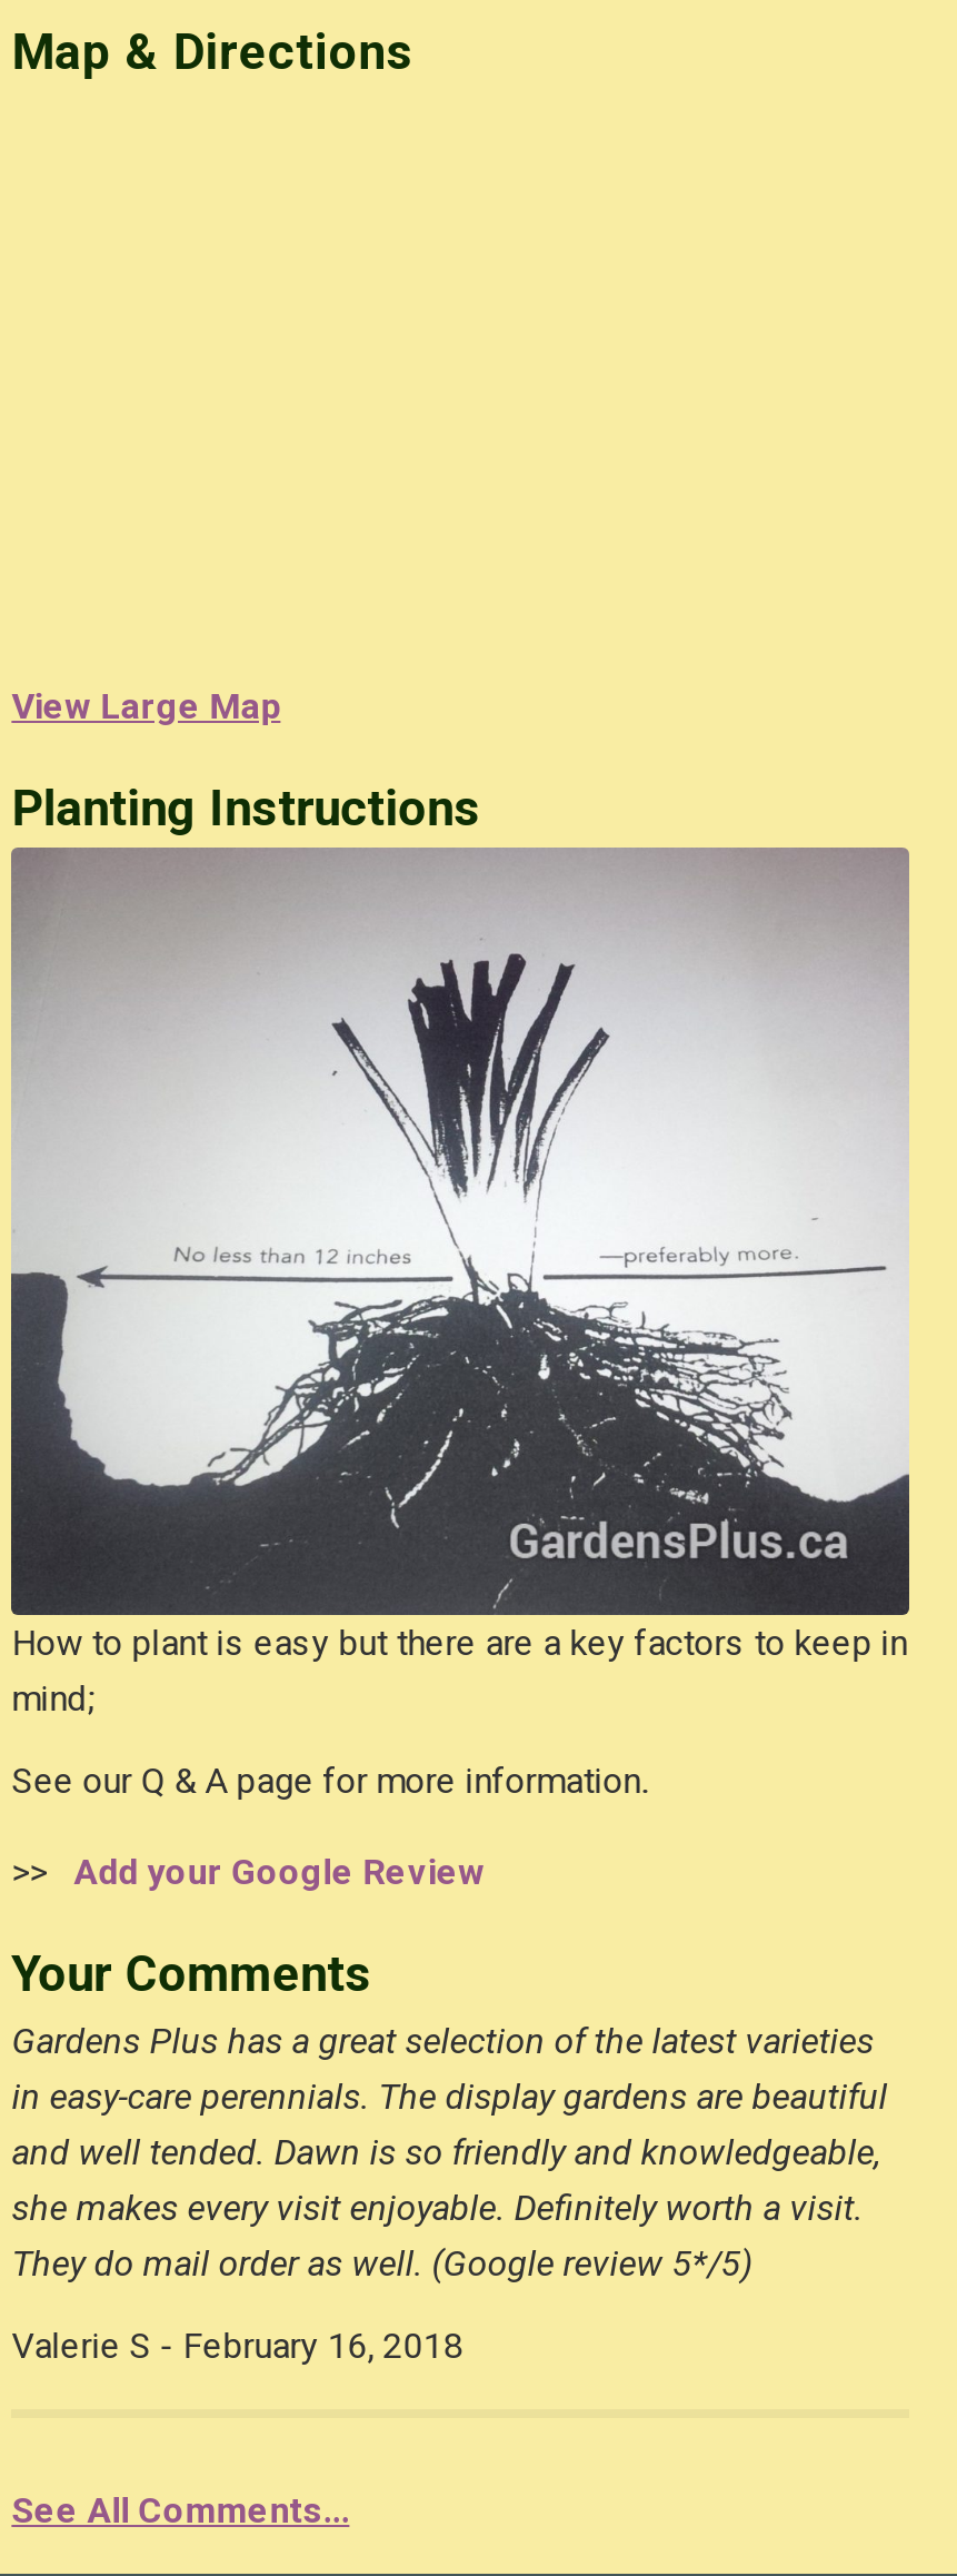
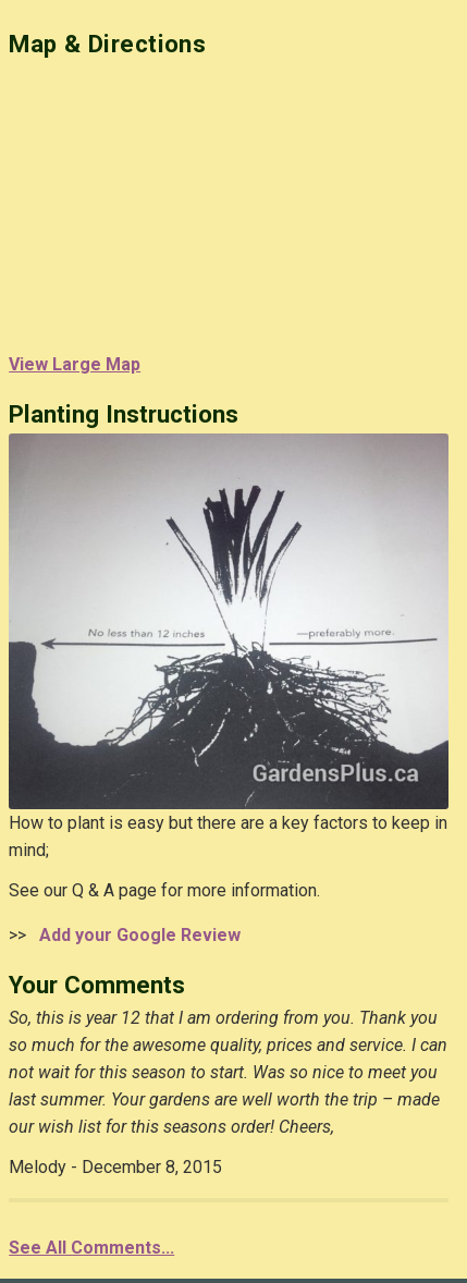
[12,2021,887,2285] Gardens Plus has a great selection of the latest varieties | in easy-care perennials. The display gardens are beautiful | and well tended. Dawn is so friendly and knowledgeable, | she makes every visit enjoyable. Definitely worth a visit. | They do mail order as well. (Google review 5*/5) -> [9,1008,448,1137] So, this is year 12 that I am ordering from you. Thank you | so much for the awesome quality, prices and service. I can | not wait for this season to start. Was so nice to meet you | last summer. Your gardens are well worth the trip – made | our wish list for this seasons order! Cheers,
[12,2325,463,2368] Valerie S - February 16, 2018 -> [9,1157,222,1177] Melody - December 8, 2015

